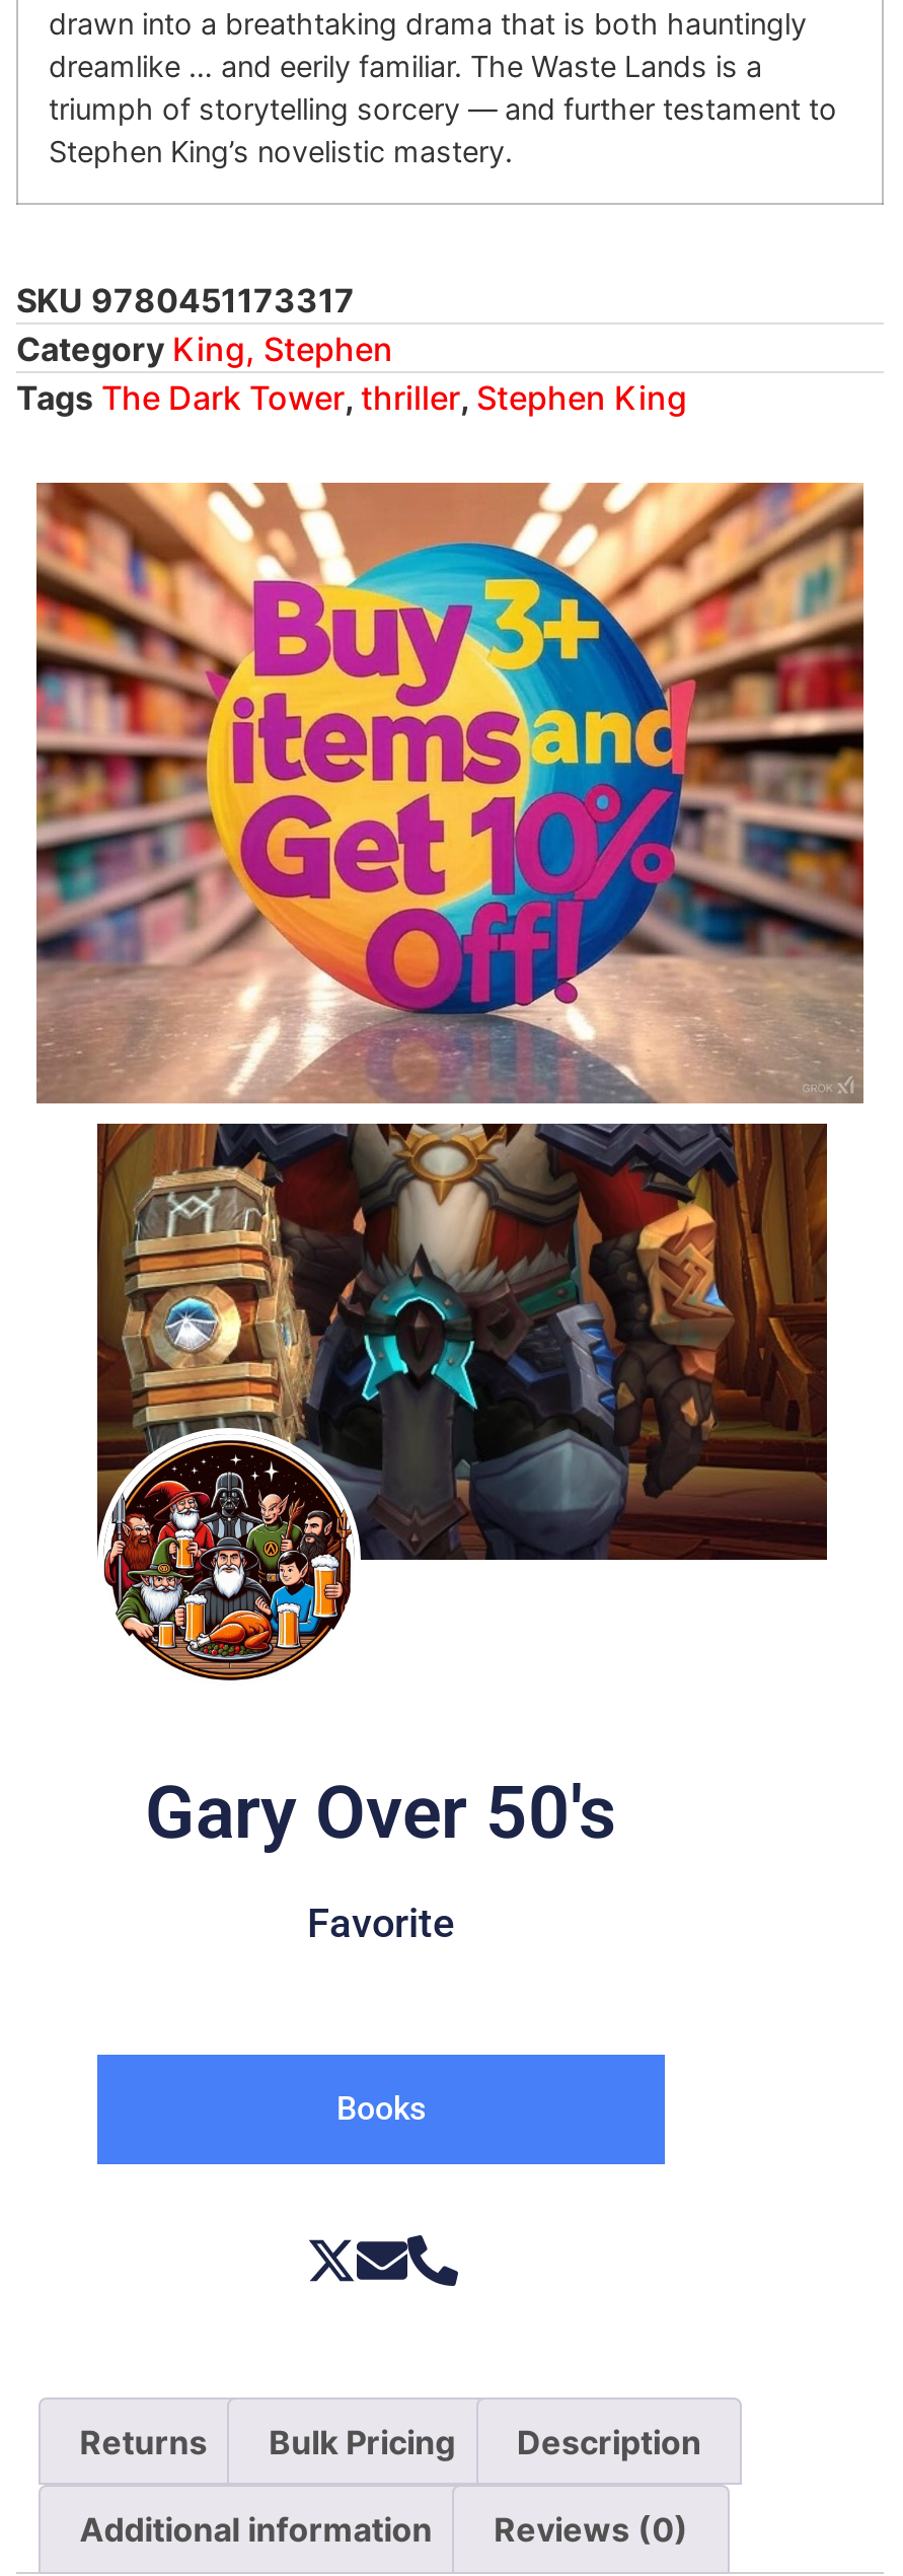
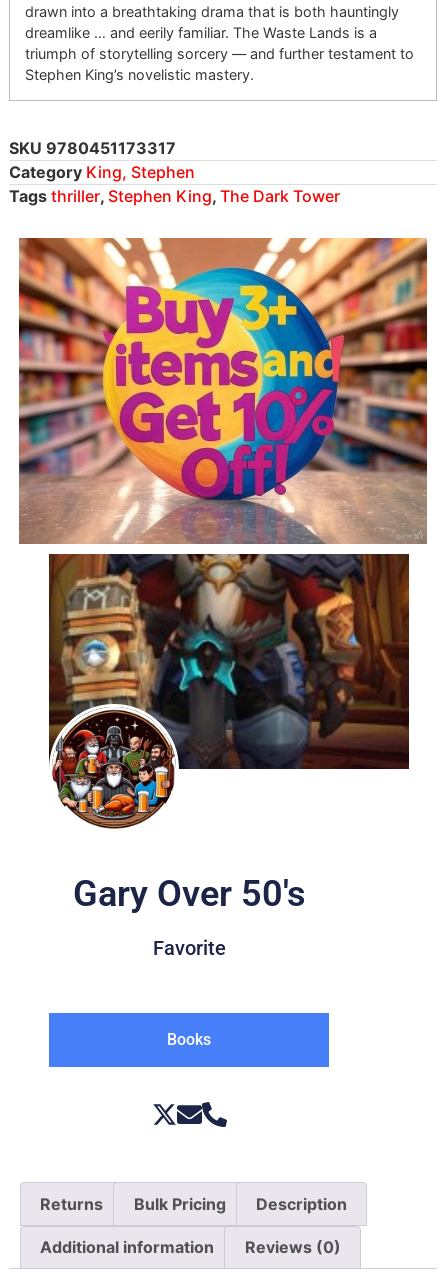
[16,377,687,418] Tags The Dark Tower, thriller, Stephen King -> [9,186,340,206] Tags thriller, Stephen King, The Dark Tower

